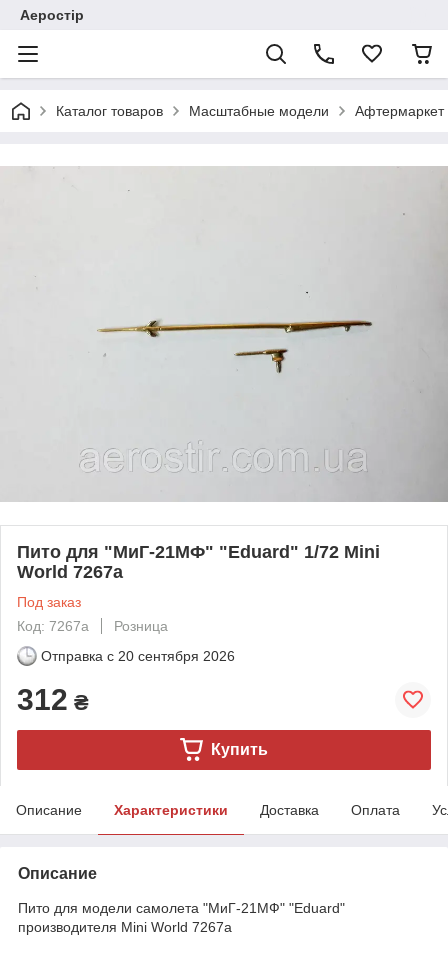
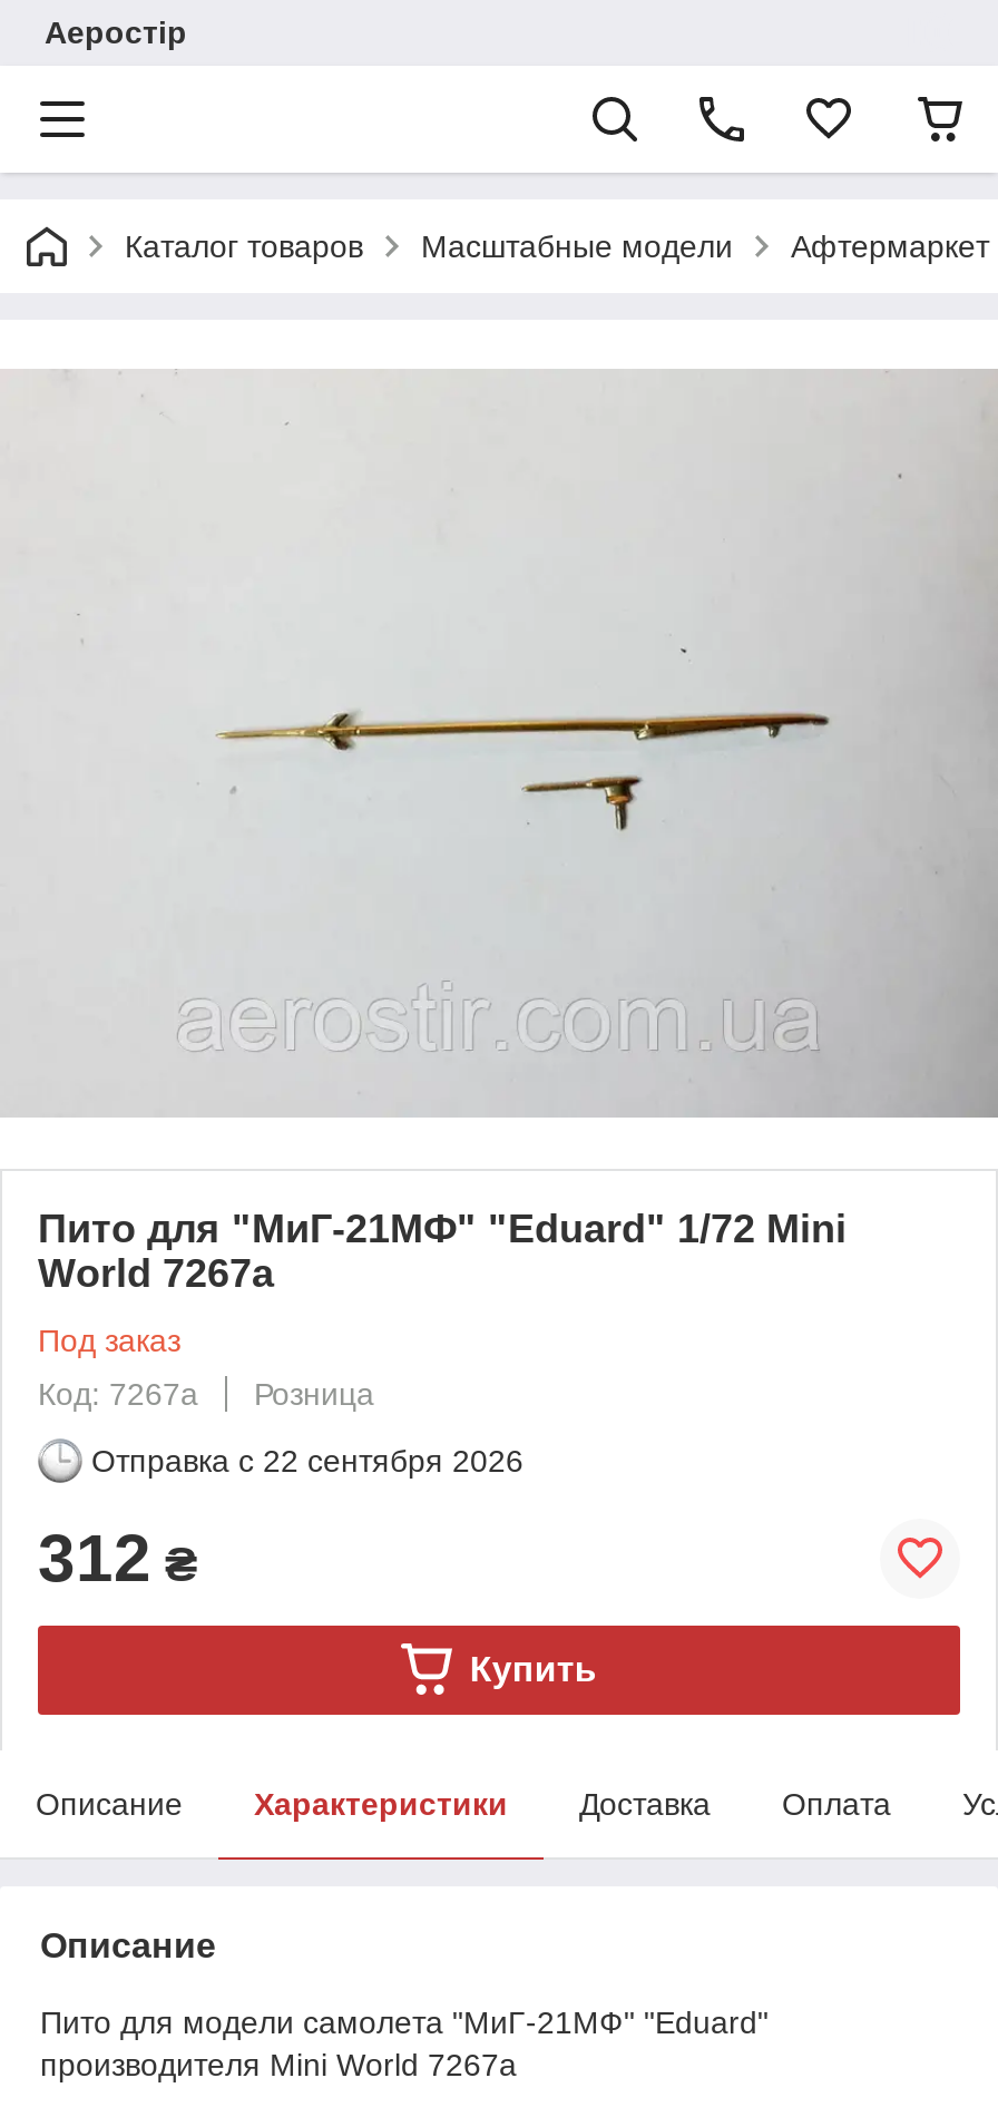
[41,648,235,664] Отправка с 20 сентября 2026 -> [91,1442,524,1478] Отправка с 22 сентября 2026

